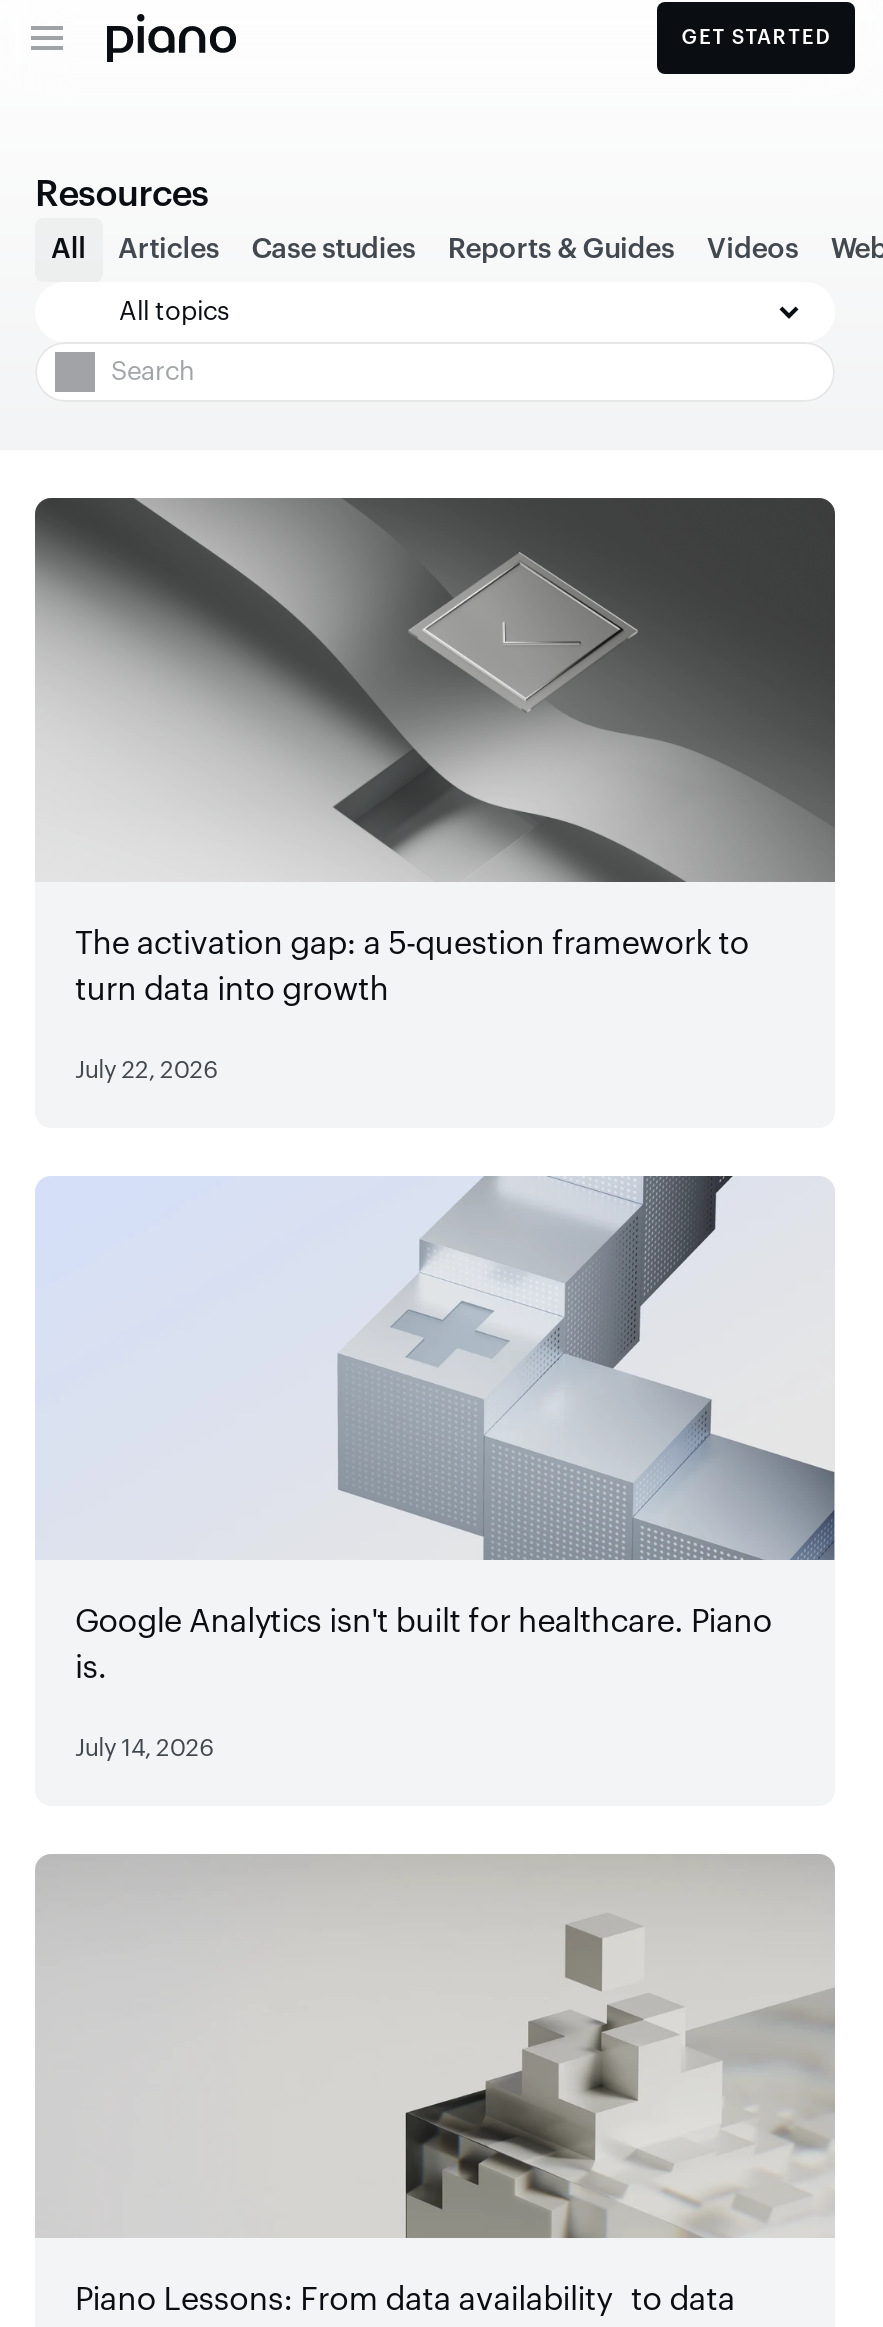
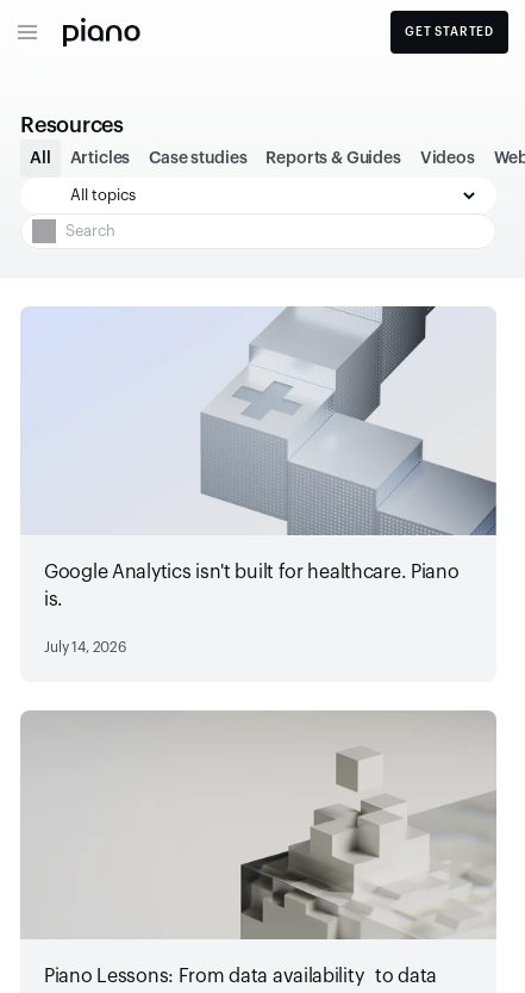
[33,496,837,1082] [image] | The activation gap: a 5-question framework to | turn data into growth | July 22, 2026 -> none

